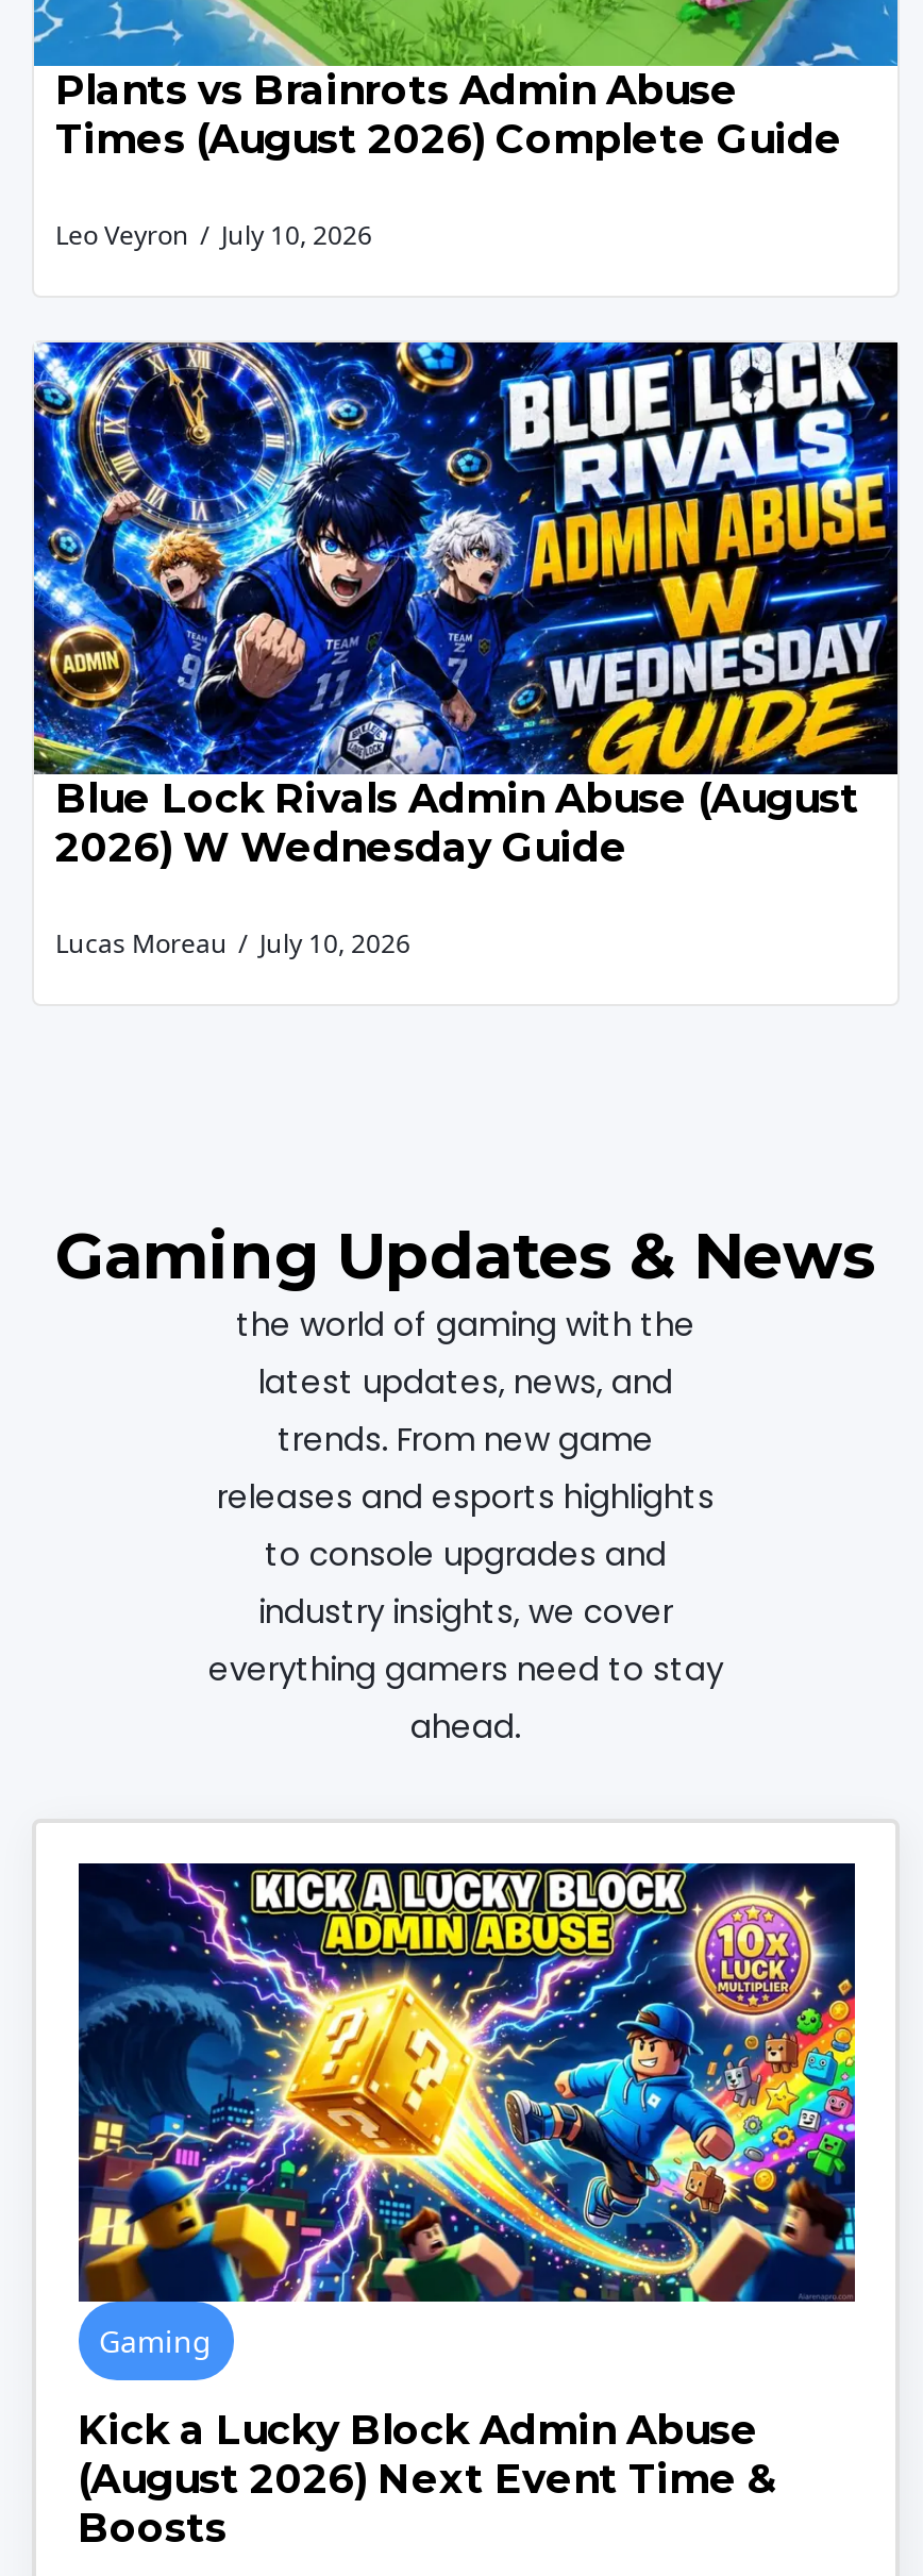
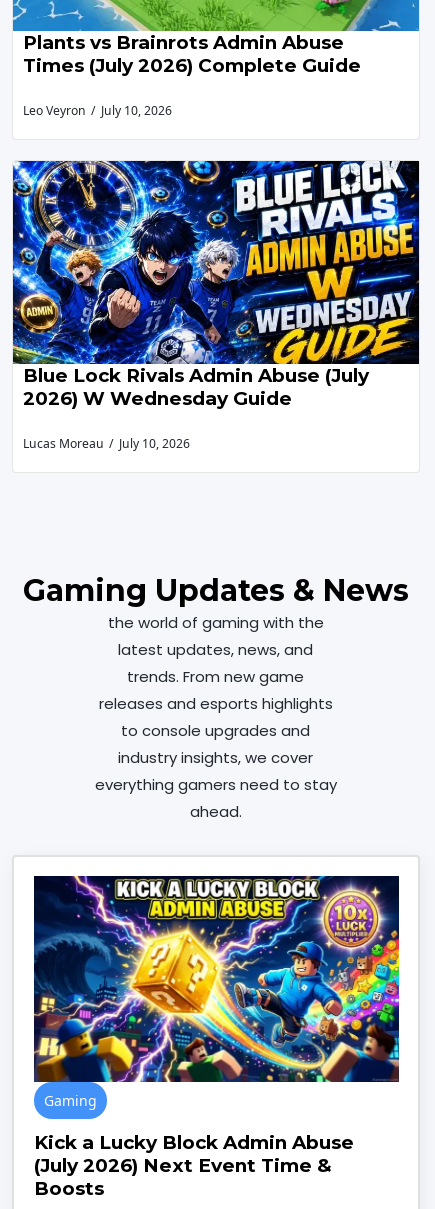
[55,115,842,164] Times (August 2026) Complete Guide -> [23,54,361,77] Times (July 2026) Complete Guide
[55,774,859,823] Blue Lock Rivals Admin Abuse (August -> [23,364,369,387] Blue Lock Rivals Admin Abuse (July
[78,2454,779,2503] (August 2026) Next Event Time & -> [33,1154,331,1177] (July 2026) Next Event Time &

